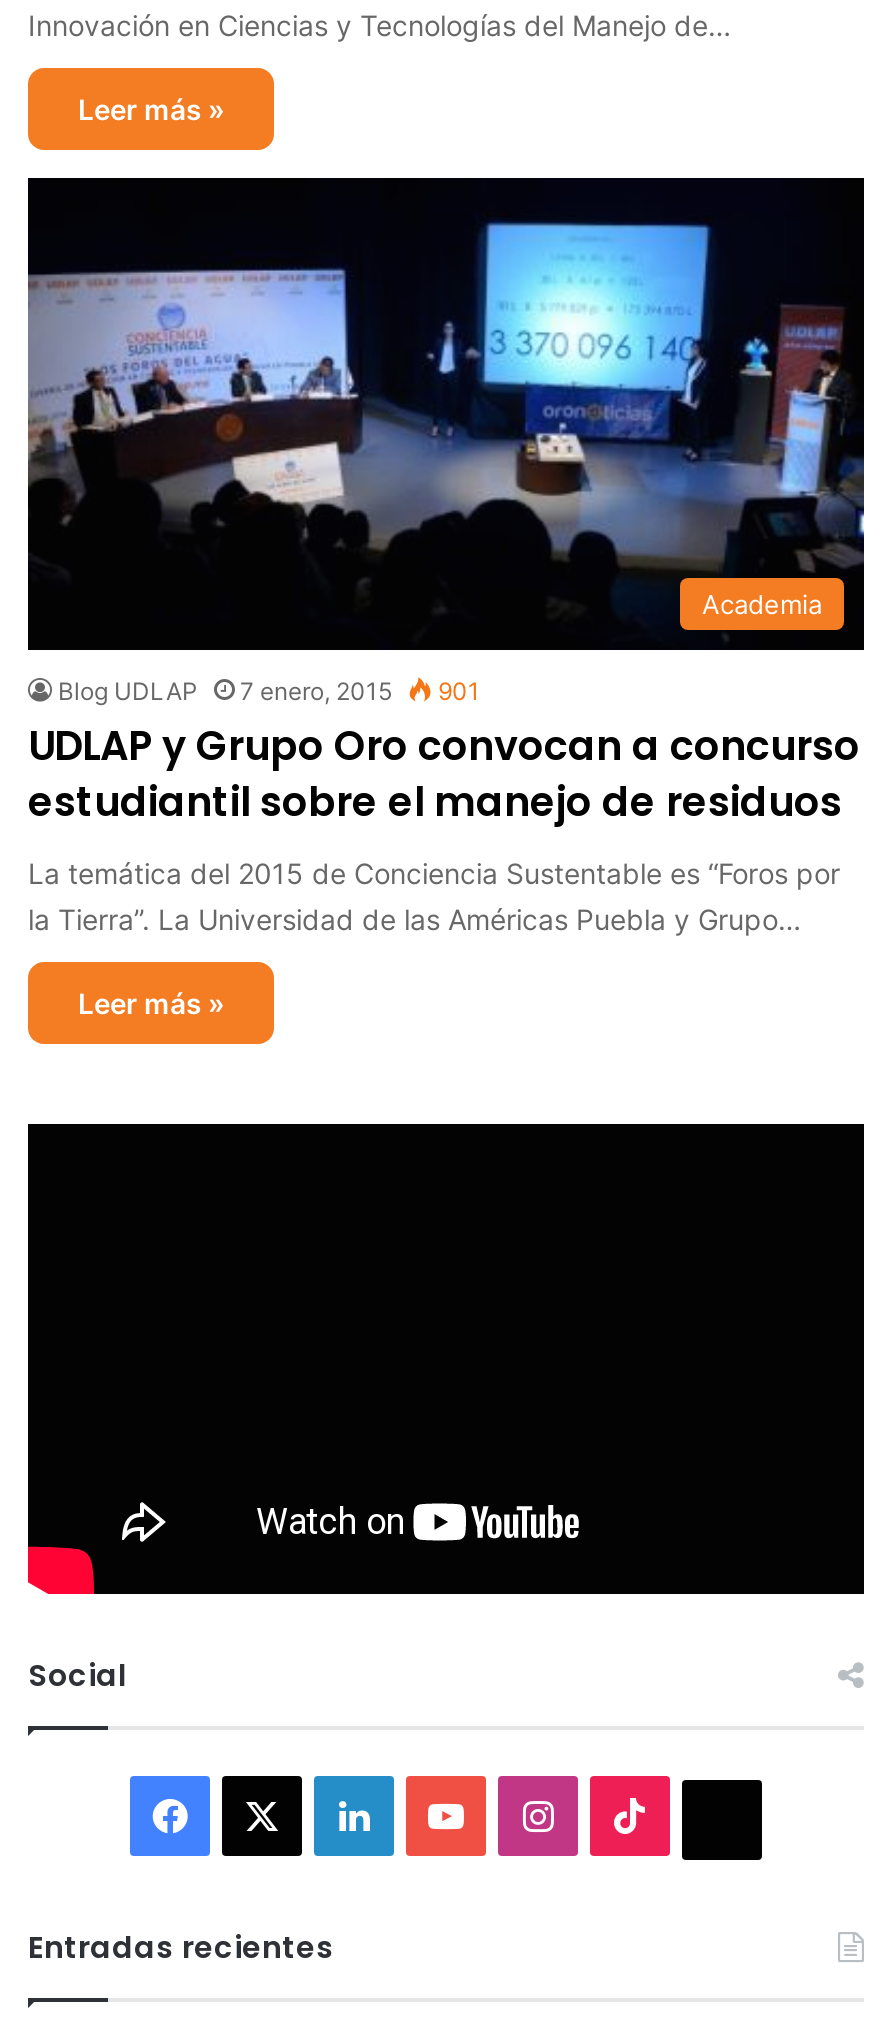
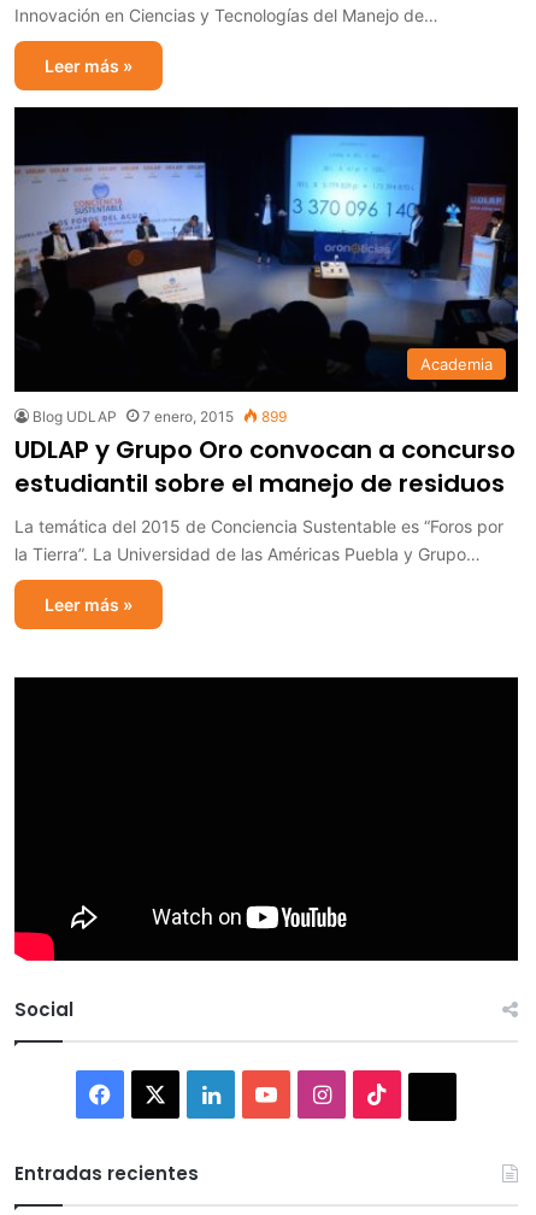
[58,676,480,706] Blog UDLAP 7 enero, 2015 901 -> [33,407,287,425] Blog UDLAP 7 enero, 2015 899

